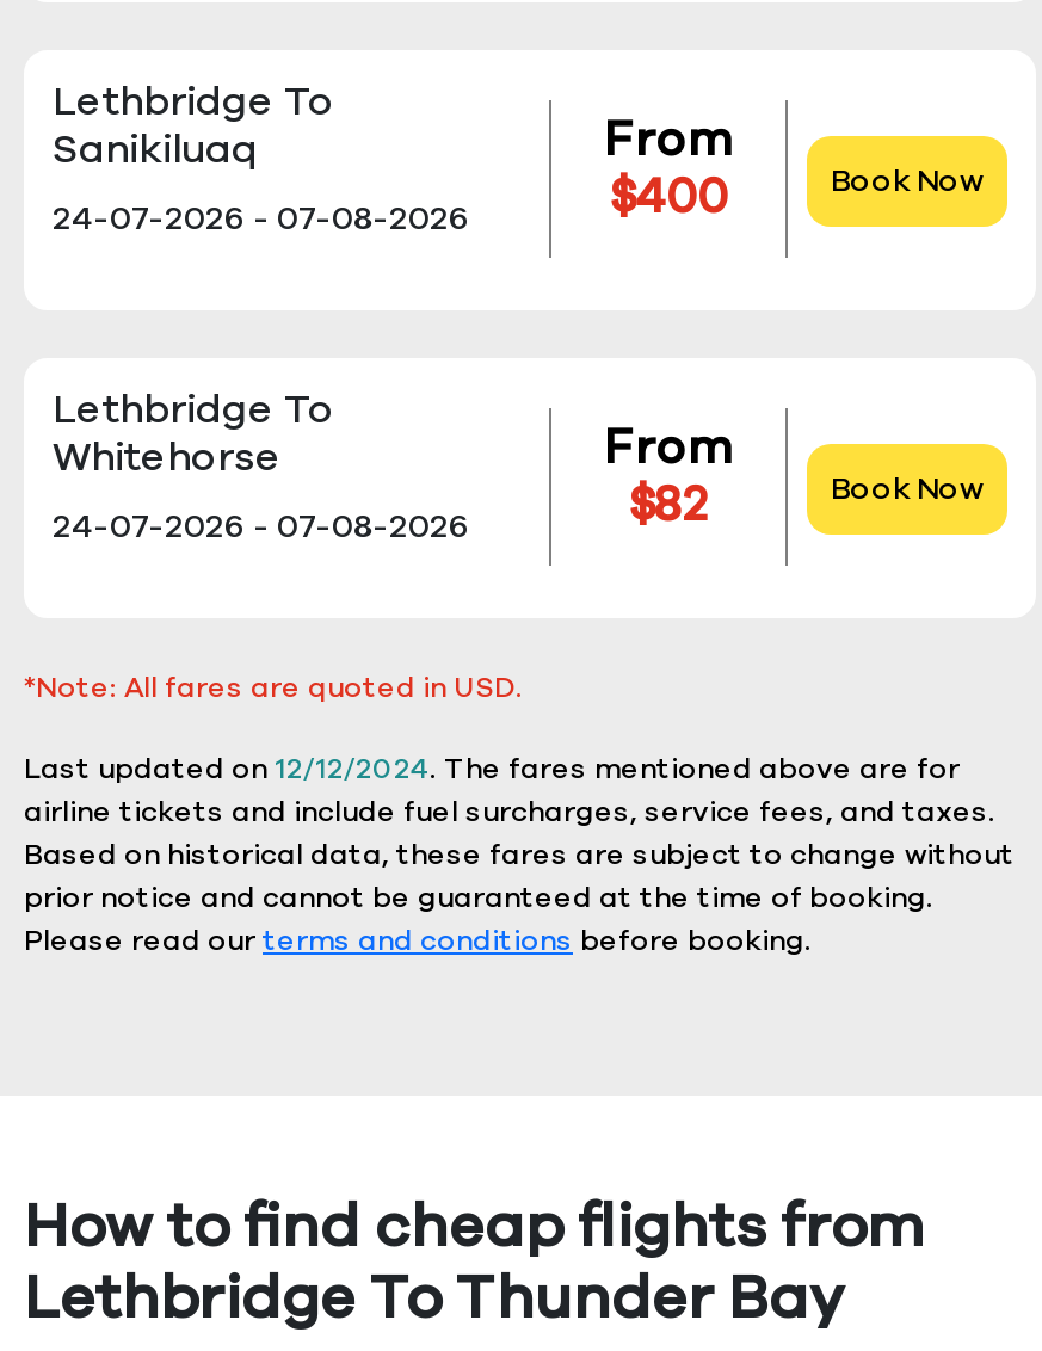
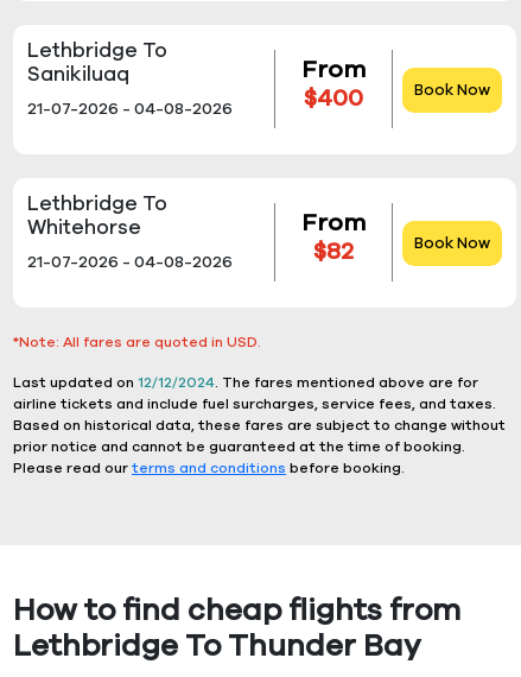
[53,196,470,241] 24-07-2026 - 07-08-2026 -> [27,97,233,120] 21-07-2026 - 04-08-2026
[53,504,470,549] 24-07-2026 - 07-08-2026 -> [27,251,233,273] 21-07-2026 - 04-08-2026

